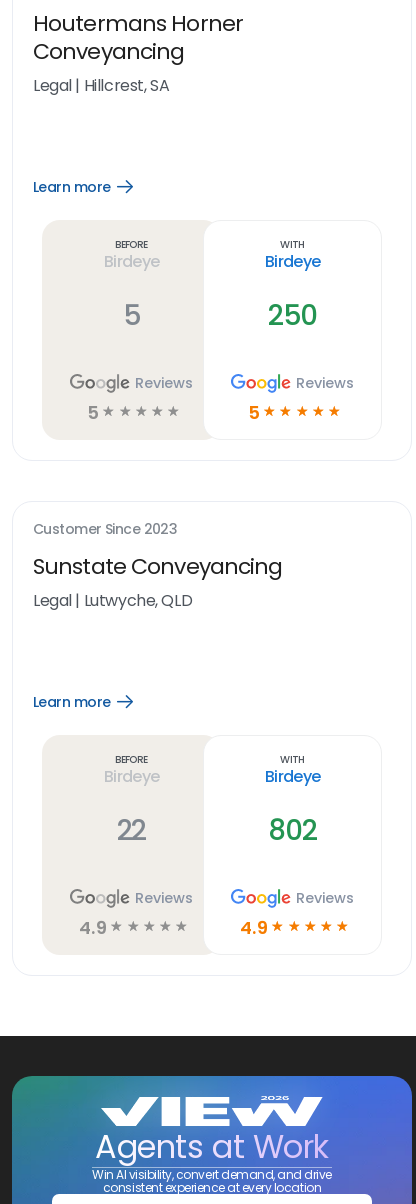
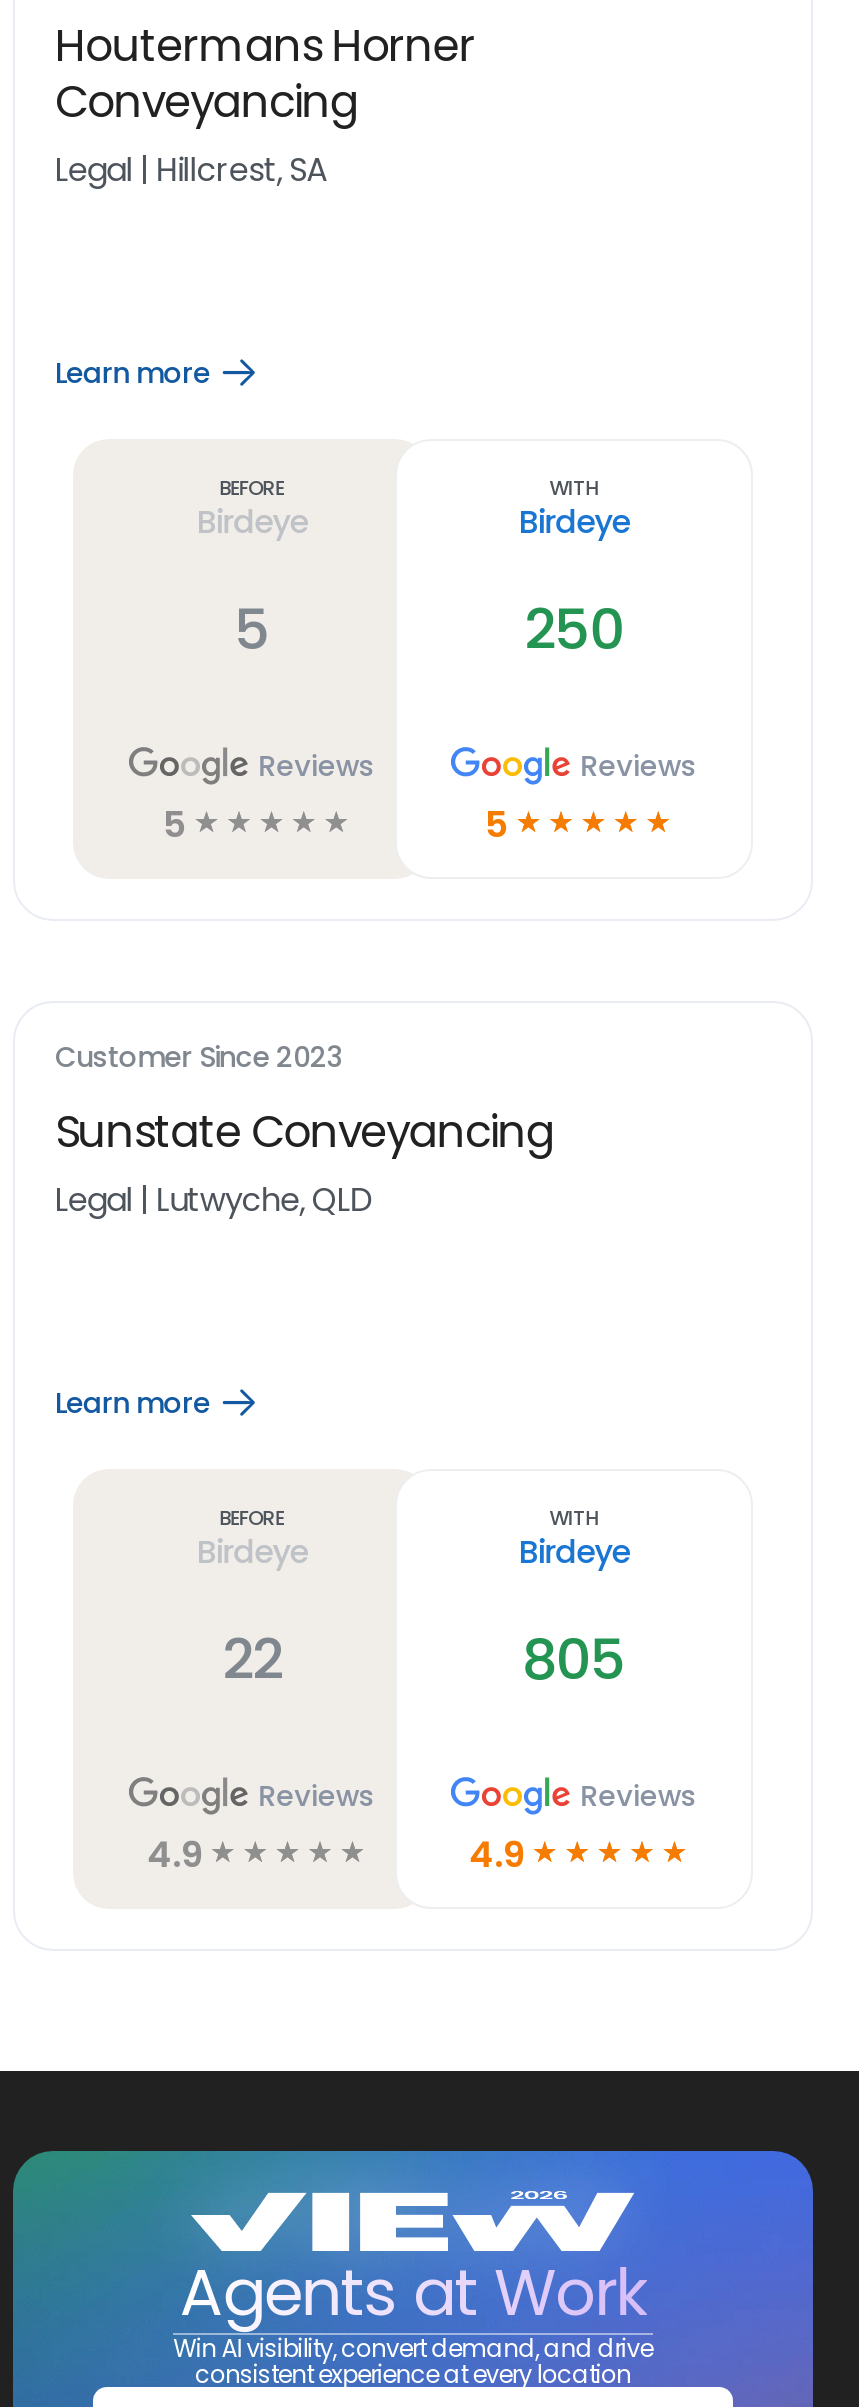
[268,810,317,849] 802 -> [522,1620,626,1698] 805

